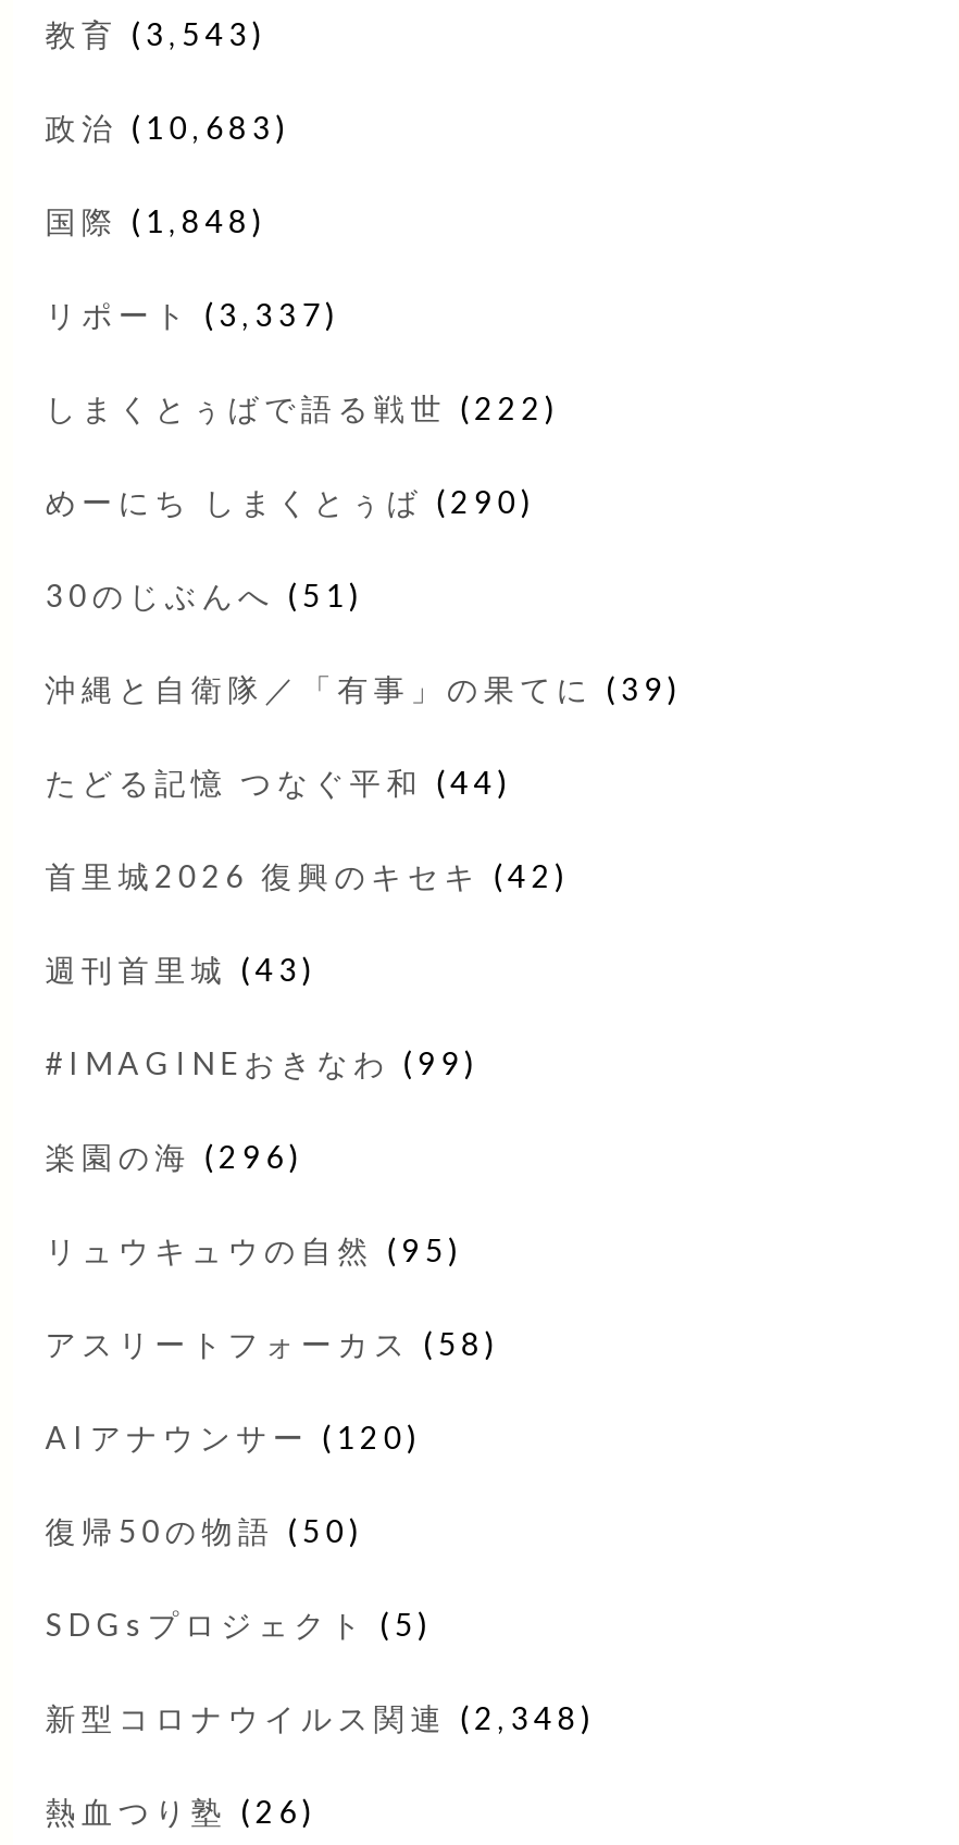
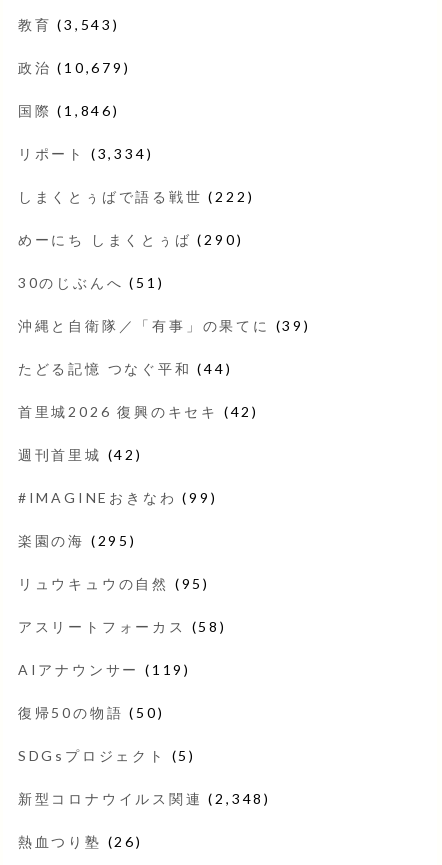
[45,109,290,146] 政治(10,683) -> [18,59,130,76] 政治(10,679)
[45,202,267,239] 国際(1,848) -> [18,102,120,119] 国際(1,846)
[45,296,340,333] リポート(3,337) -> [18,145,153,162] リポート(3,334)
[45,951,317,988] 週刊首里城(43) -> [18,446,143,463] 週刊首里城(42)
[45,1138,304,1175] 楽園の海(296) -> [18,532,137,549] 楽園の海(295)
[45,1418,422,1455] AIアナウンサー(120) -> [18,661,191,678] AIアナウンサー(119)

